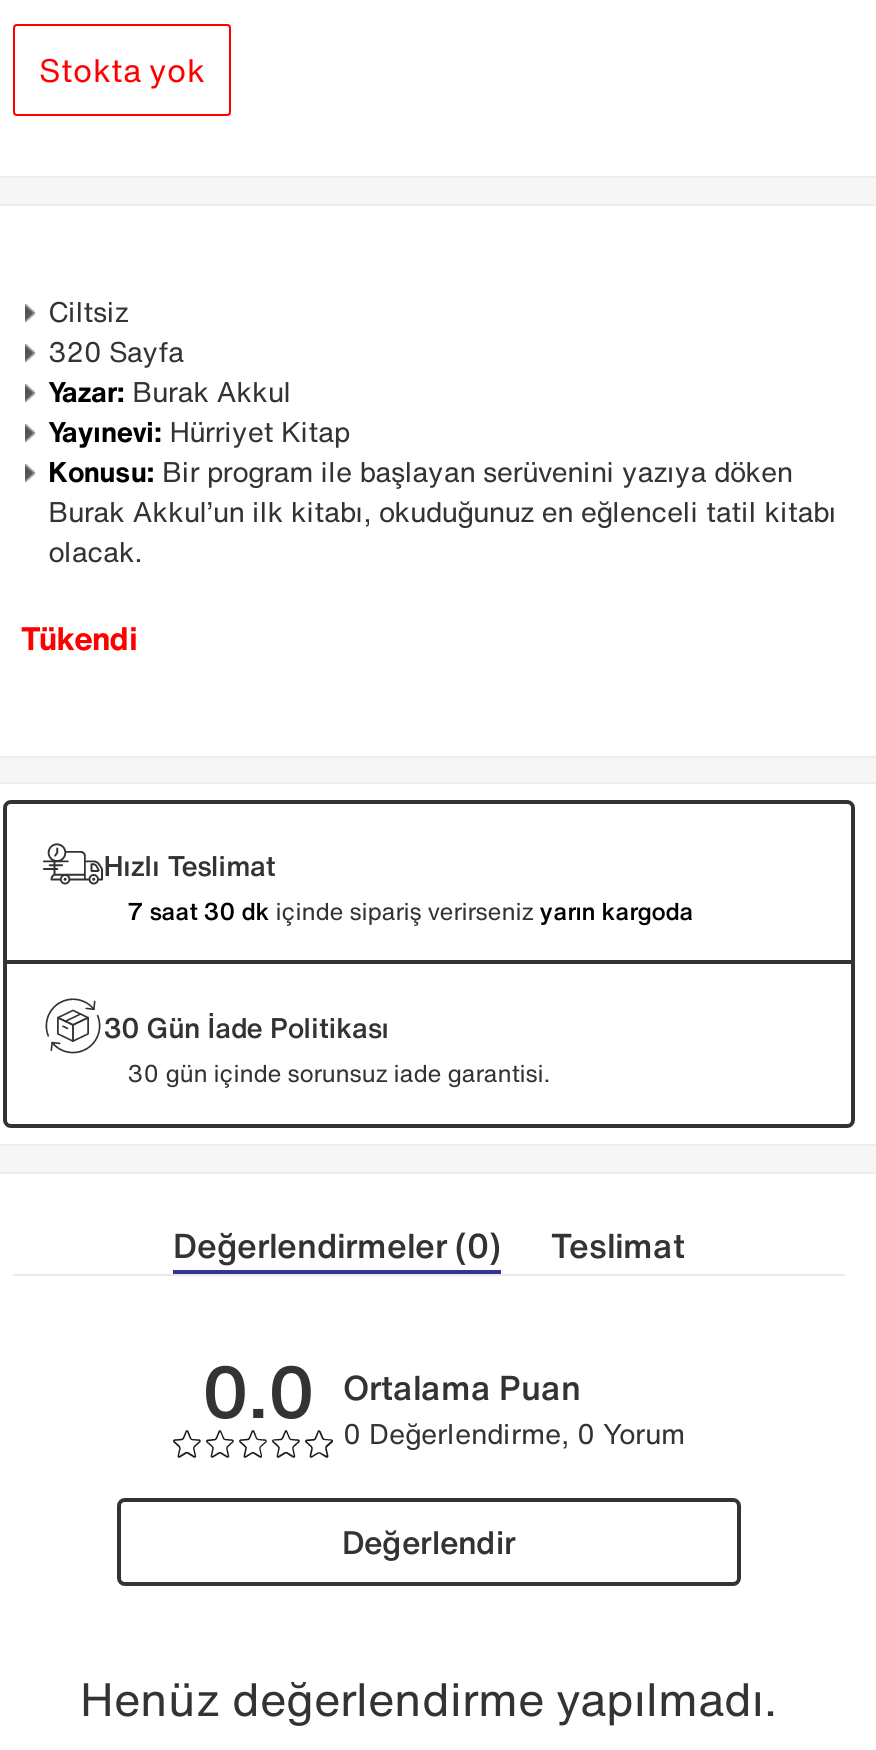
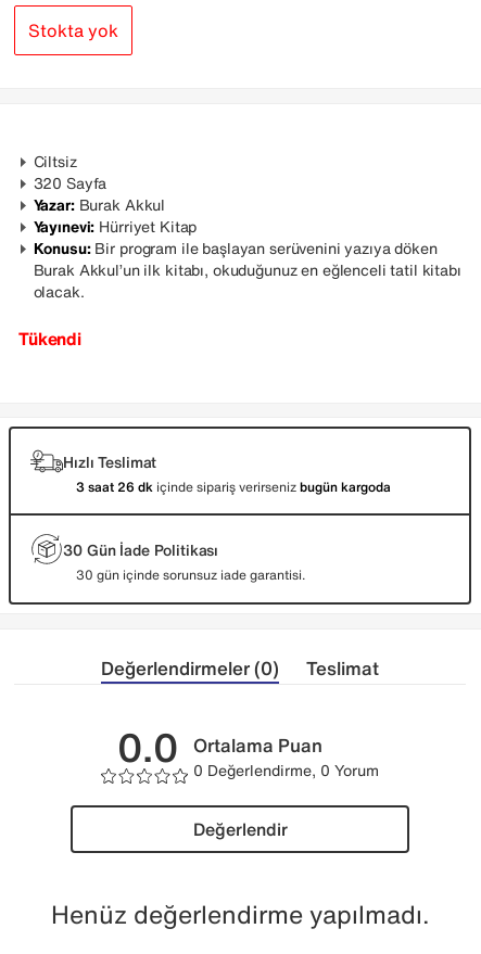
[127,895,693,929] 7 saat 30 dk içinde sipariş verirseniz yarın kargoda -> [76,478,391,496] 3 saat 26 dk içinde sipariş verirseniz bugün kargoda

